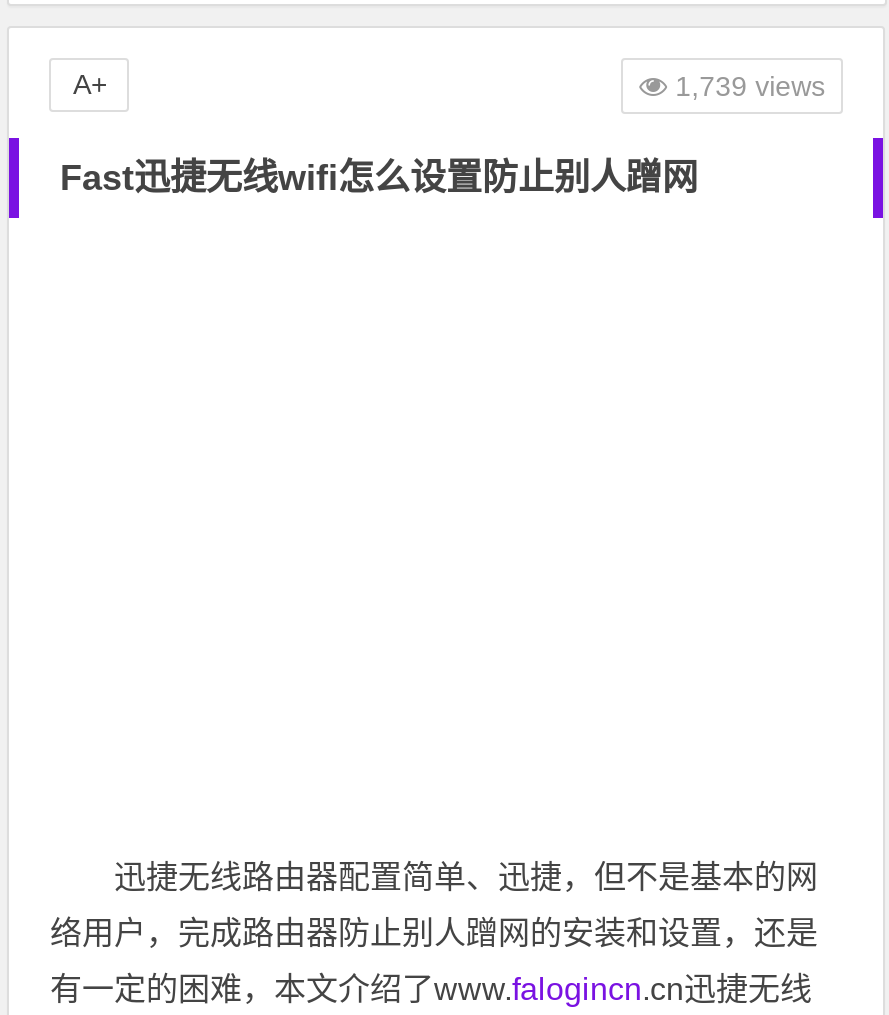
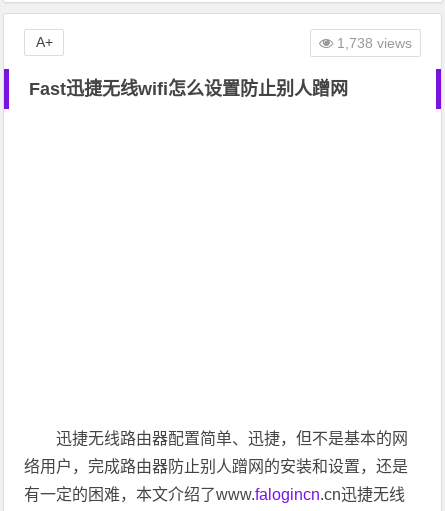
[667,70,825,102] 1,739 views -> [333,35,412,51] 1,738 views

